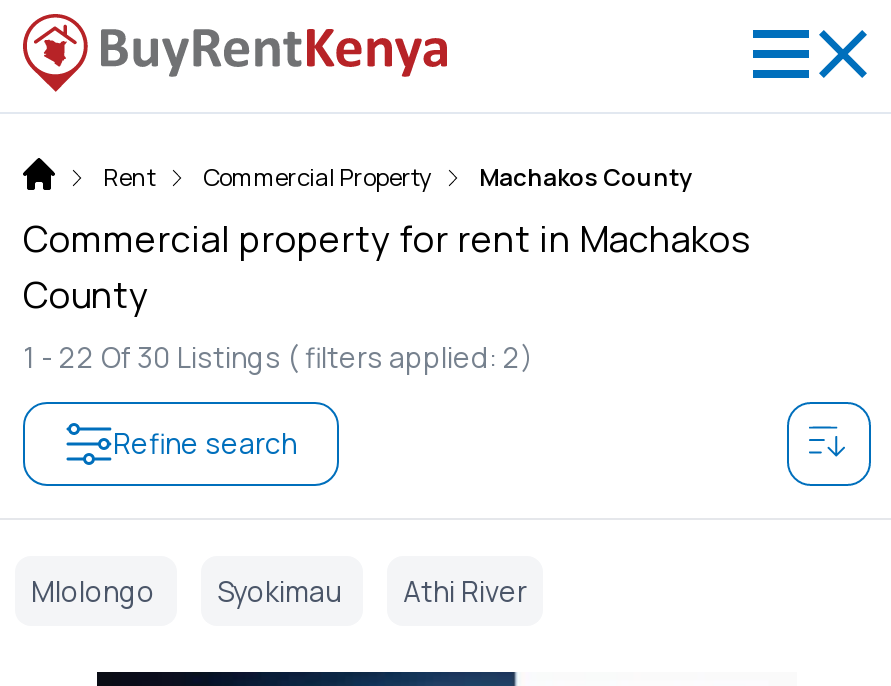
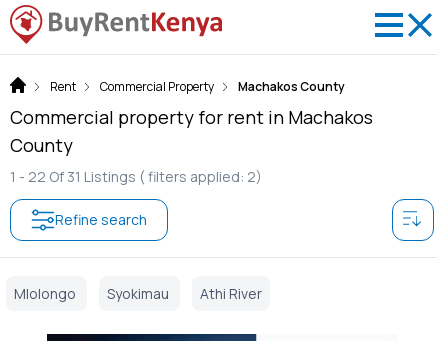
[23,338,533,376] 1 - 22 Of 30 Listings ( filters applied: 2) -> [10,167,262,186] 1 - 22 Of 31 Listings ( filters applied: 2)

